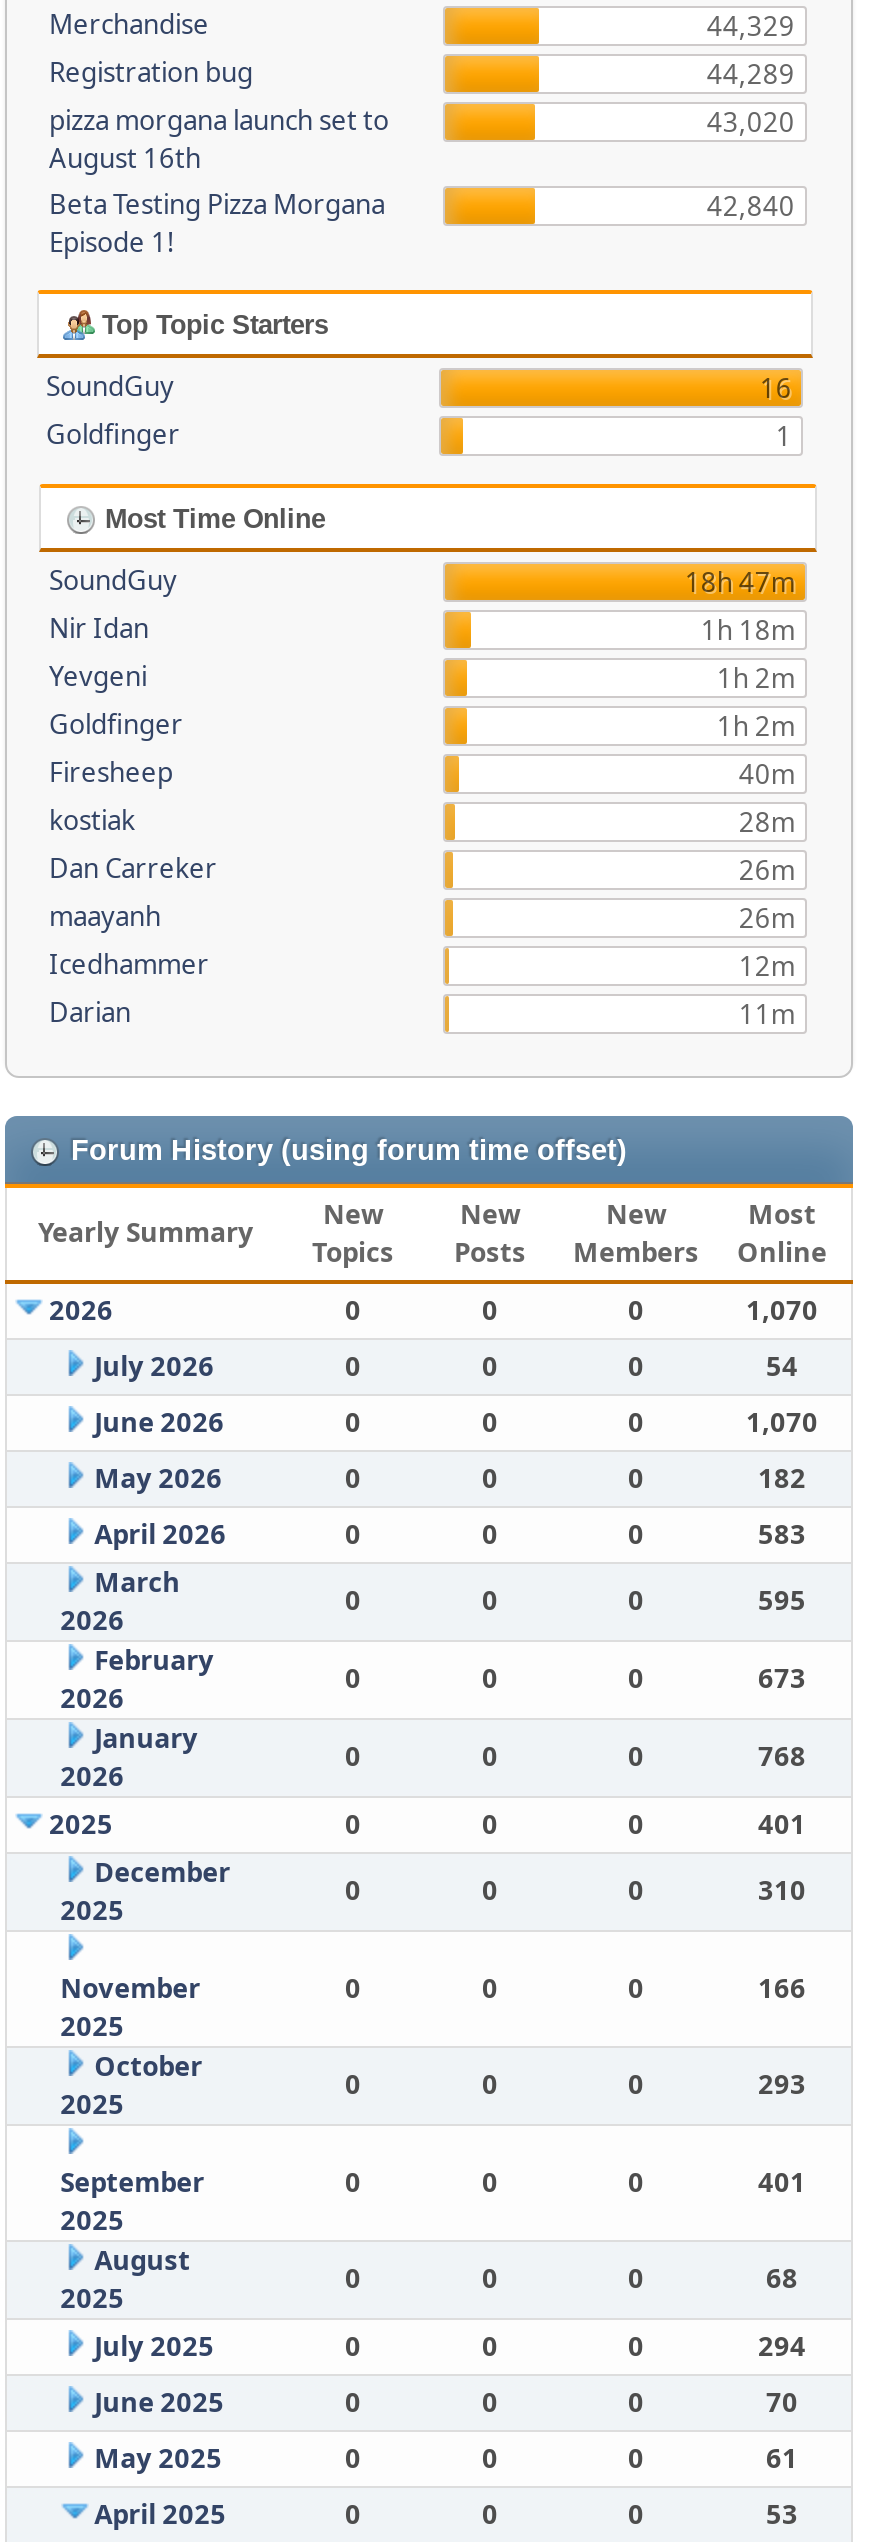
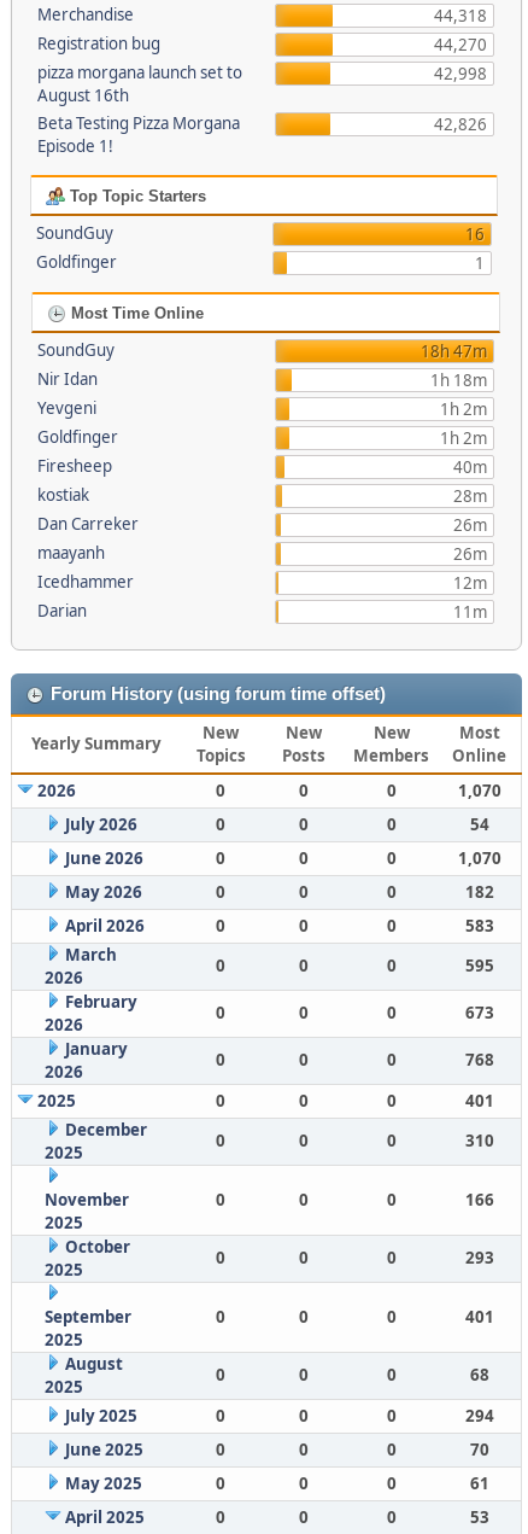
[707,8,795,44] 44,329 -> [434,5,487,27] 44,318
[707,56,795,92] 44,289 -> [434,34,487,56] 44,270
[707,104,795,140] 43,020 -> [434,63,487,84] 42,998
[707,188,795,224] 42,840 -> [434,113,487,135] 42,826

